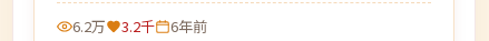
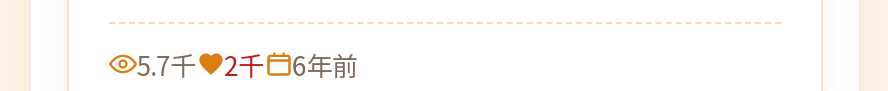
[72,16,154,37] 6.2万 | 3.2千 -> [136,45,264,83] 5.7千 | 2千

